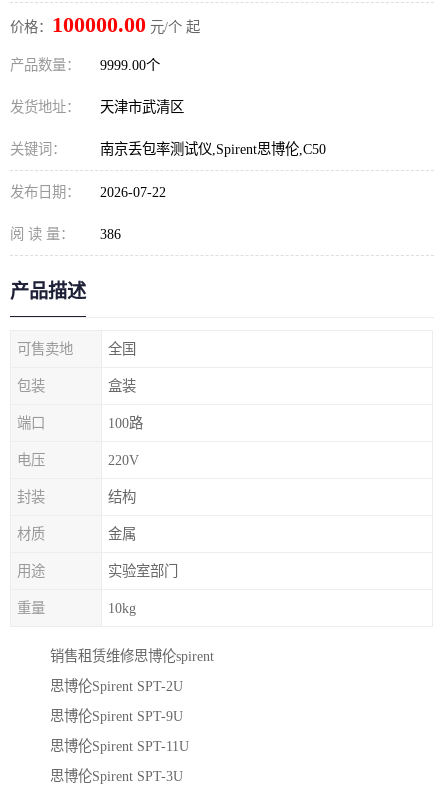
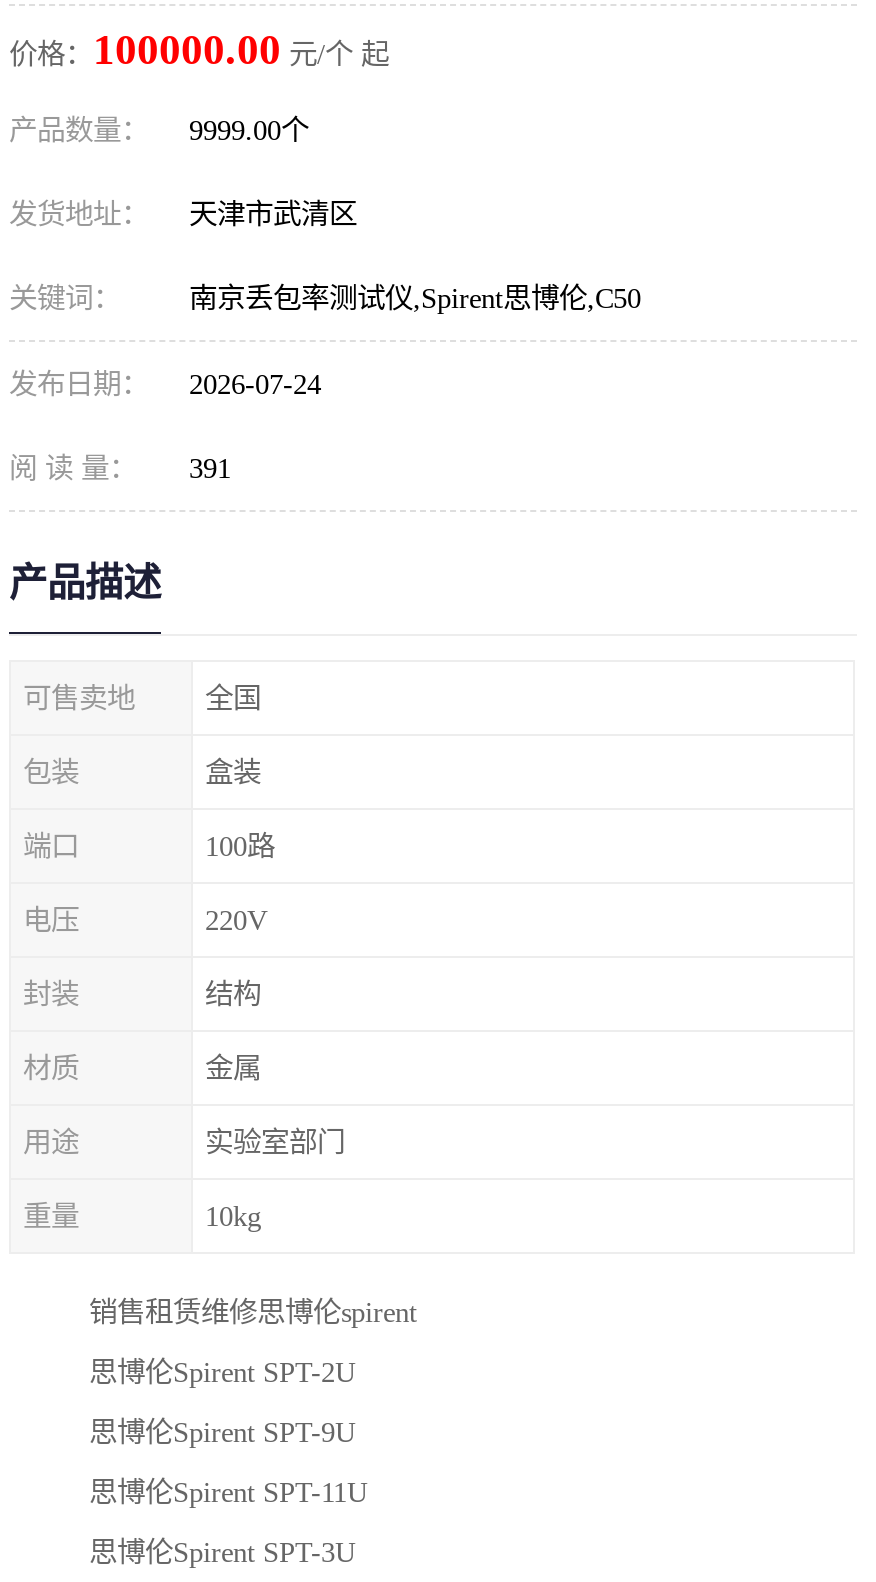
[10,184,166,200] 发布日期： 2026-07-22 -> [9,368,321,400] 发布日期： 2026-07-24
[10,226,121,242] 阅 读 量： 386 -> [9,452,231,484] 阅 读 量： 391

